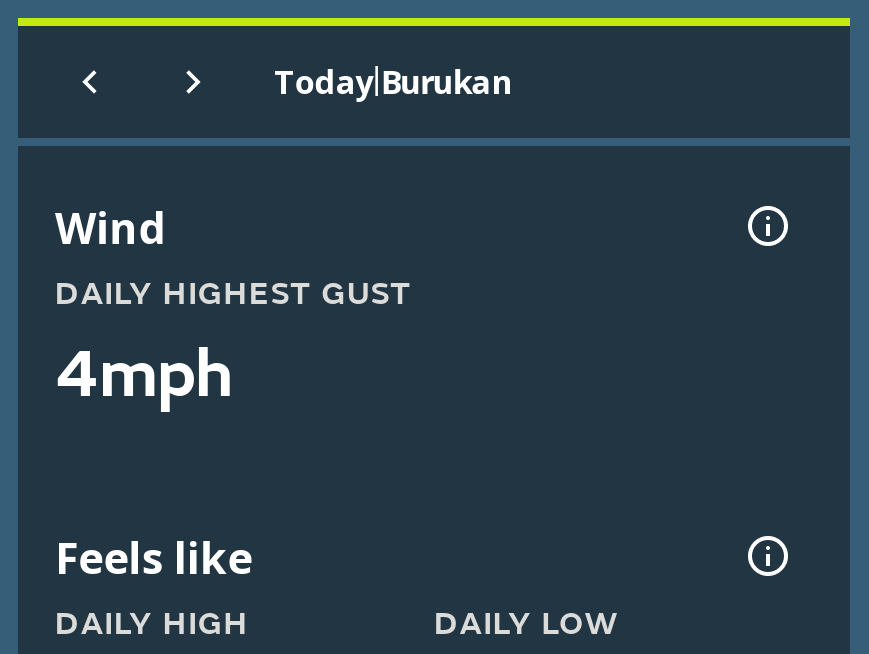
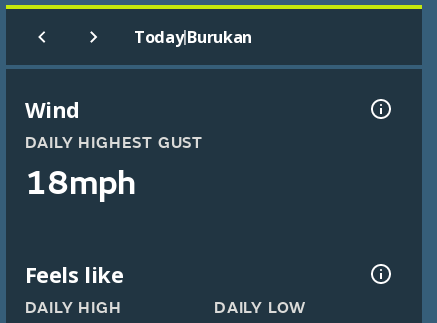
[55,332,233,416] 4mph -> [24,162,135,204] 18mph

